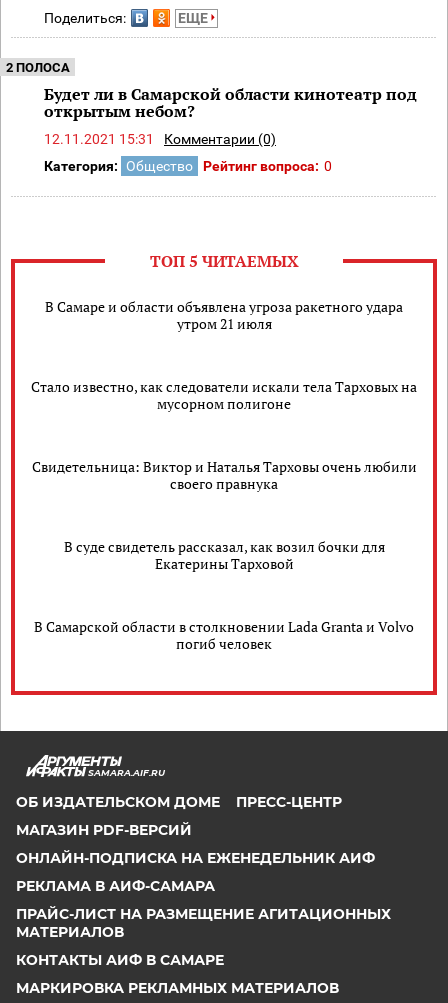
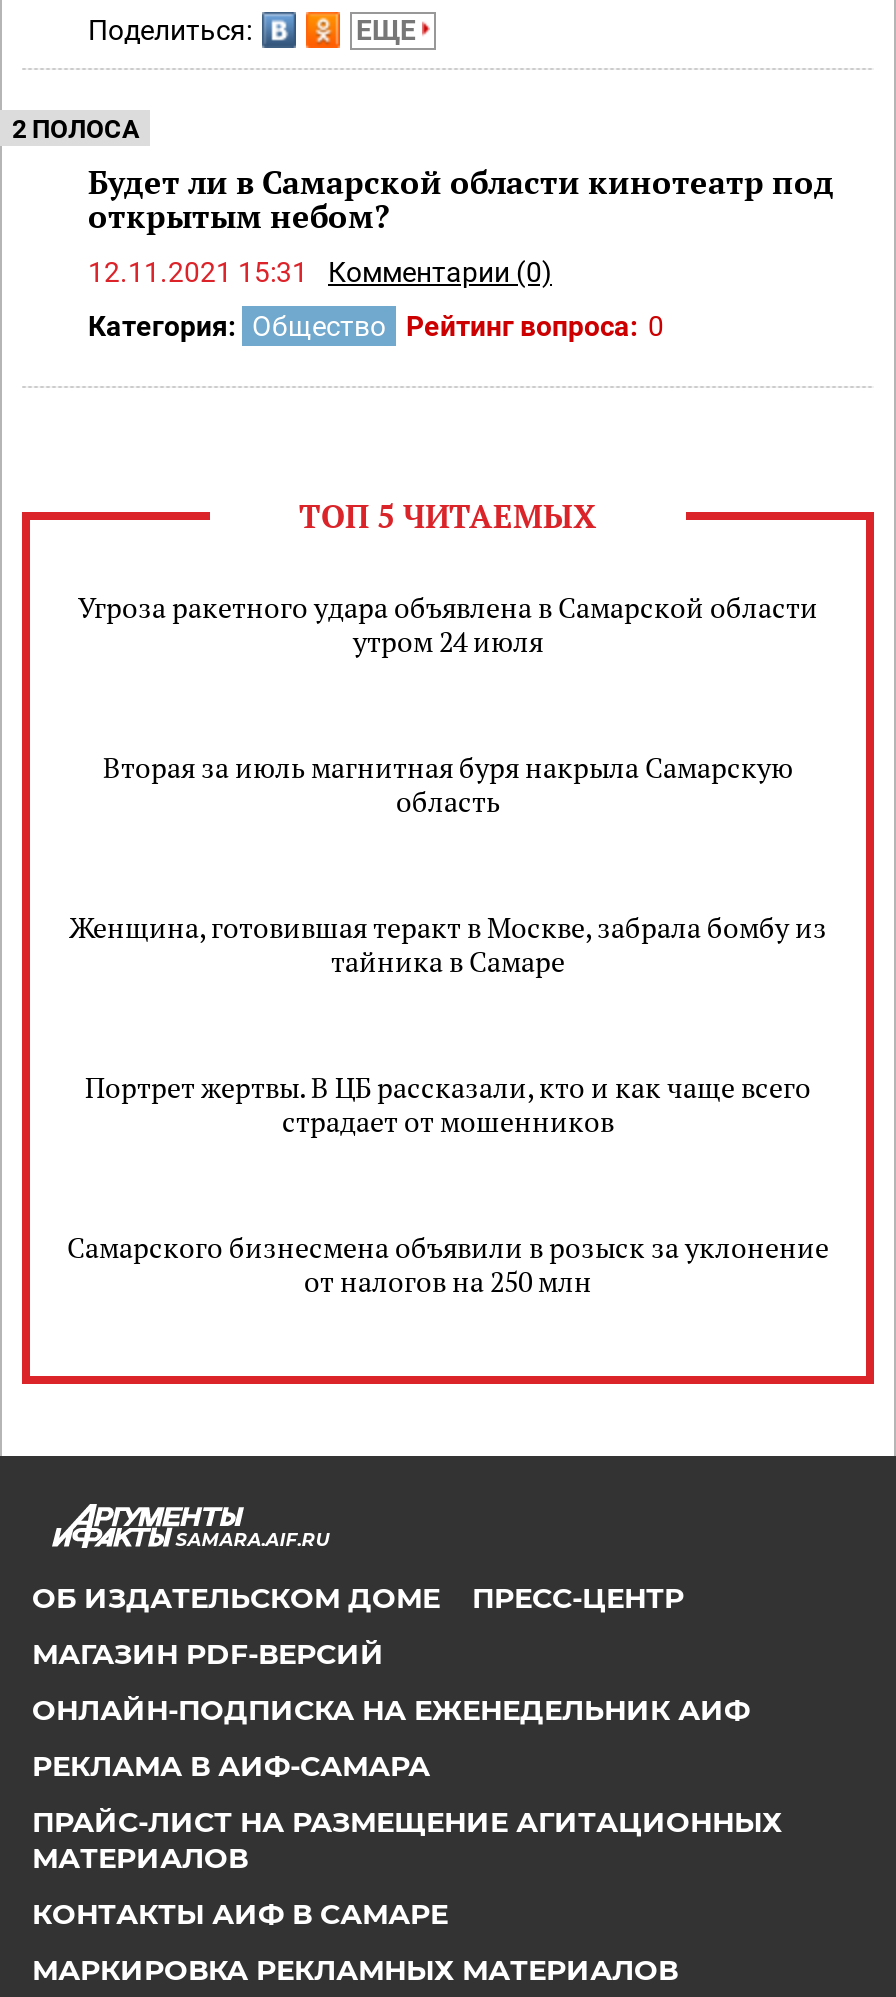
[45,297,403,333] В Самаре и области объявлена угроза ракетного удара | утром 21 июля -> [78,588,818,660] Угроза ракетного удара объявлена в Самарской области | утром 24 июля
[31,377,417,413] Стало известно, как следователи искали тела Тарховых на | мусорном полигоне -> [103,748,793,820] Вторая за июль магнитная буря накрыла Самарскую | область
[31,457,416,493] Свидетельница: Виктор и Наталья Тарховы очень любили | своего правнука -> [69,908,827,980] Женщина, готовившая теракт в Москве, забрала бомбу из | тайника в Самаре
[63,537,384,573] В суде свидетель рассказал, как возил бочки для | Екатерины Тарховой -> [85,1068,811,1140] Портрет жертвы. В ЦБ рассказали, кто и как чаще всего | страдает от мошенников
[34,617,414,653] В Самарской области в столкновении Lada Granta и Volvo | погиб человек -> [67,1228,829,1300] Самарского бизнесмена объявили в розыск за уклонение | от налогов на 250 млн

